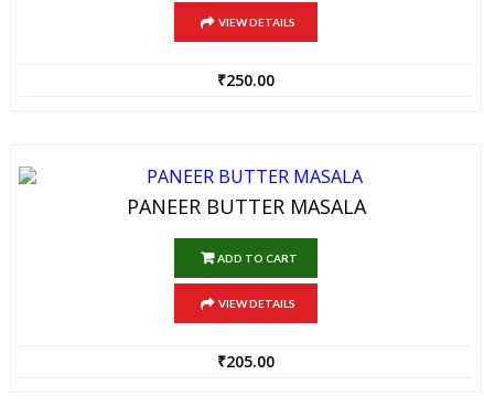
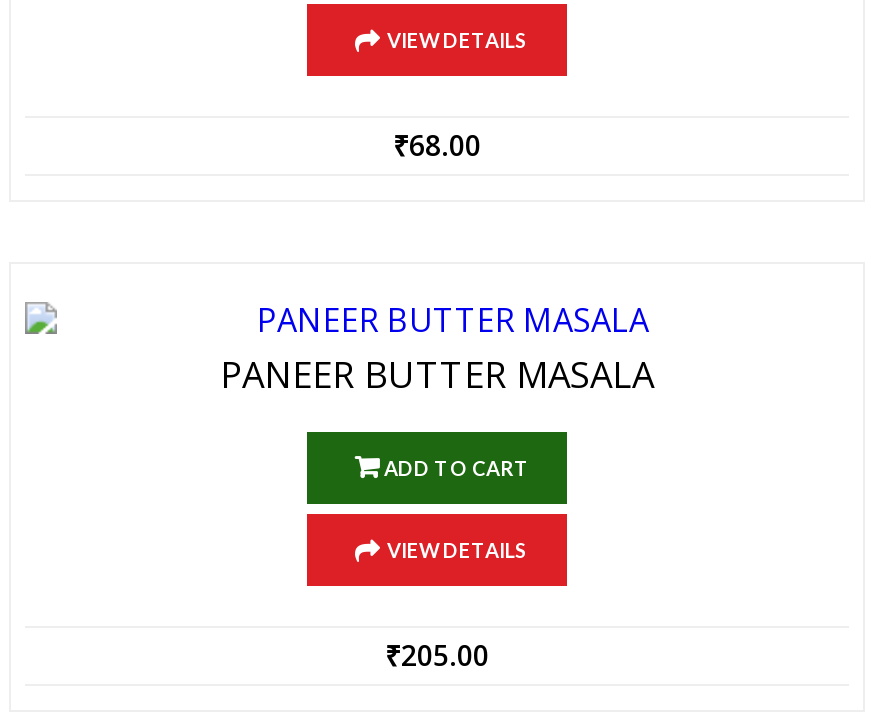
[217,69,275,90] ₹250.00 -> [393,125,481,163] ₹68.00

